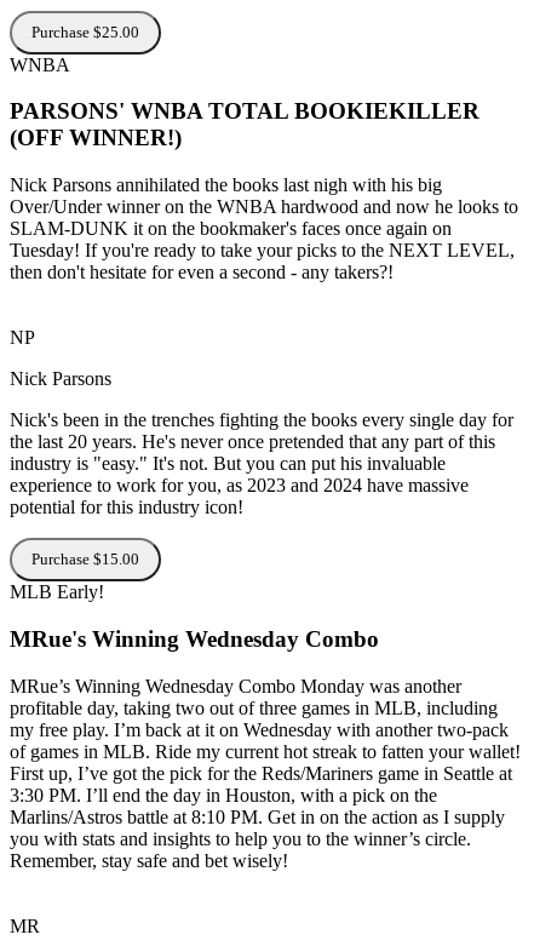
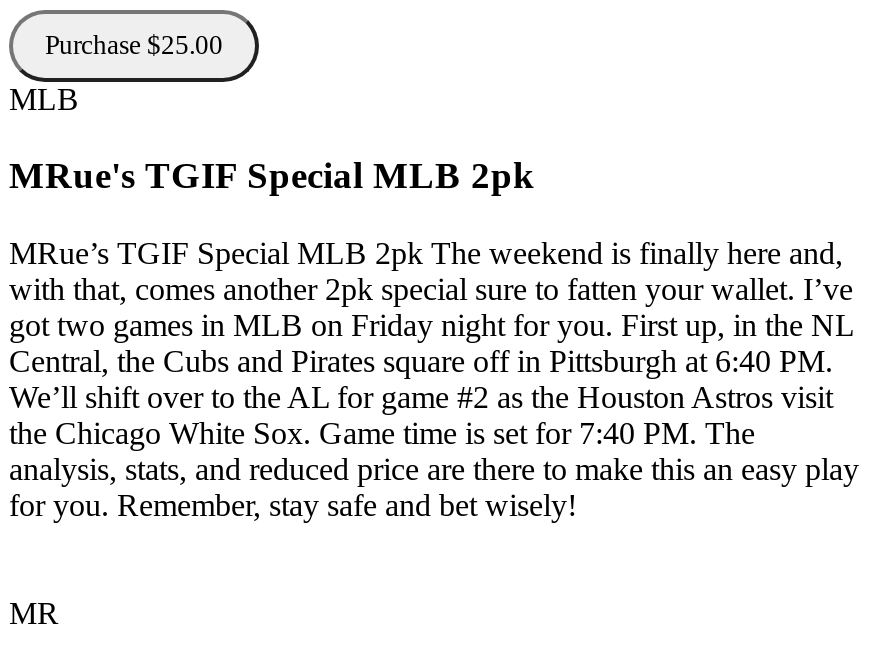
[10,54,521,870] WNBA | PARSONS' WNBA TOTAL BOOKIEKILLER | (OFF WINNER!) | Nick Parsons annihilated the books last nigh with his big | Over/Under winner on the WNBA hardwood and now he looks to | SLAM-DUNK it on the bookmaker's faces once again on | Tuesday! If you're ready to take your picks to the NEXT LEVEL, | then don't hesitate for even a second - any takers?! | NP | Nick Parsons | Nick's been in the trenches fighting the books every single day for | the last 20 years. He's never once pretended that any part of this | industry is "easy." It's not. But you can put his invaluable | experience to work for you, as 2023 and 2024 have massive | potential for this industry icon! | Purchase $15.00 | MLBEarly! | MRue's Winning Wednesday Combo | MRue’s Winning Wednesday Combo Monday was another | profitable day, taking two out of three games in MLB, including | my free play. I’m back at it on Wednesday with another two-pack | of games in MLB. Ride my current hot streak to fatten your wallet! | First up, I’ve got the pick for the Reds/Mariners game in Seattle at | 3:30 PM. I’ll end the day in Houston, with a pick on the | Marlins/Astros battle at 8:10 PM. Get in on the action as I supply | you with stats and insights to help you to the winner’s circle. | Remember, stay safe and bet wisely! -> [9,81,859,522] MLB | MRue's TGIF Special MLB 2pk | MRue’s TGIF Special MLB 2pk The weekend is finally here and, | with that, comes another 2pk special sure to fatten your wallet. I’ve | got two games in MLB on Friday night for you. First up, in the NL | Central, the Cubs and Pirates square off in Pittsburgh at 6:40 PM. | We’ll shift over to the AL for game #2 as the Houston Astros visit | the Chicago White Sox. Game time is set for 7:40 PM. The | analysis, stats, and reduced price are there to make this an easy play | for you. Remember, stay safe and bet wisely!

